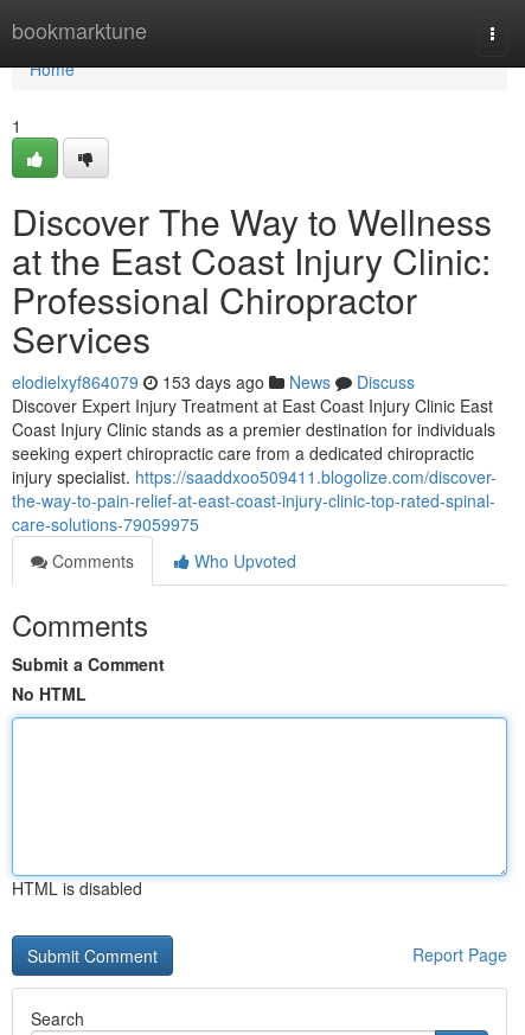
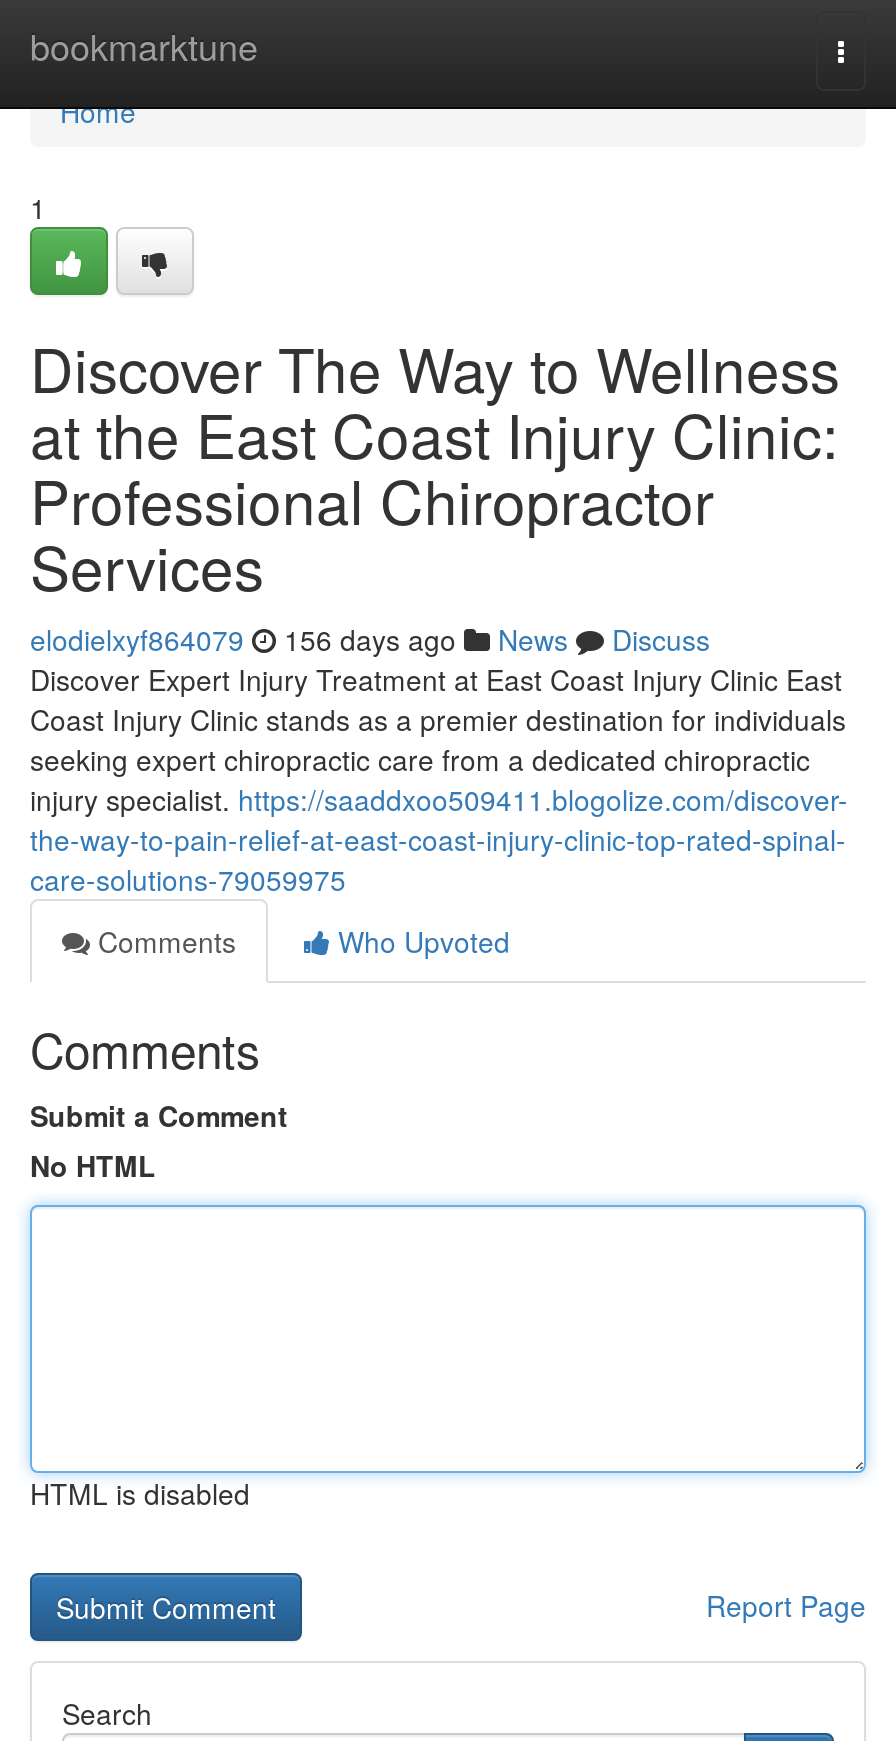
[12,370,415,394] elodielxyf864079 153 days ago News Discuss -> [30,619,710,659] elodielxyf864079 156 days ago News Discuss

